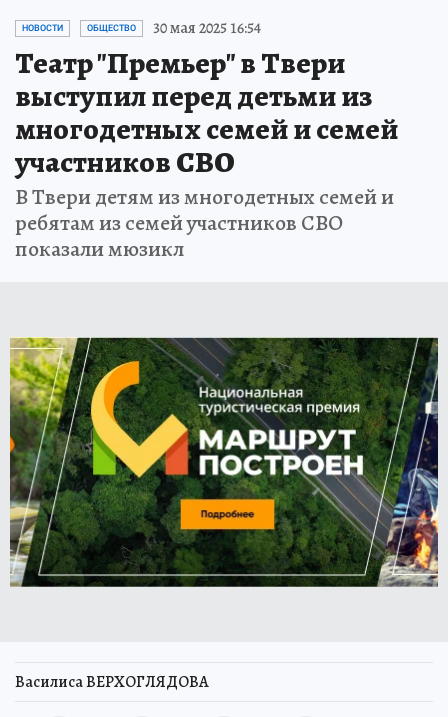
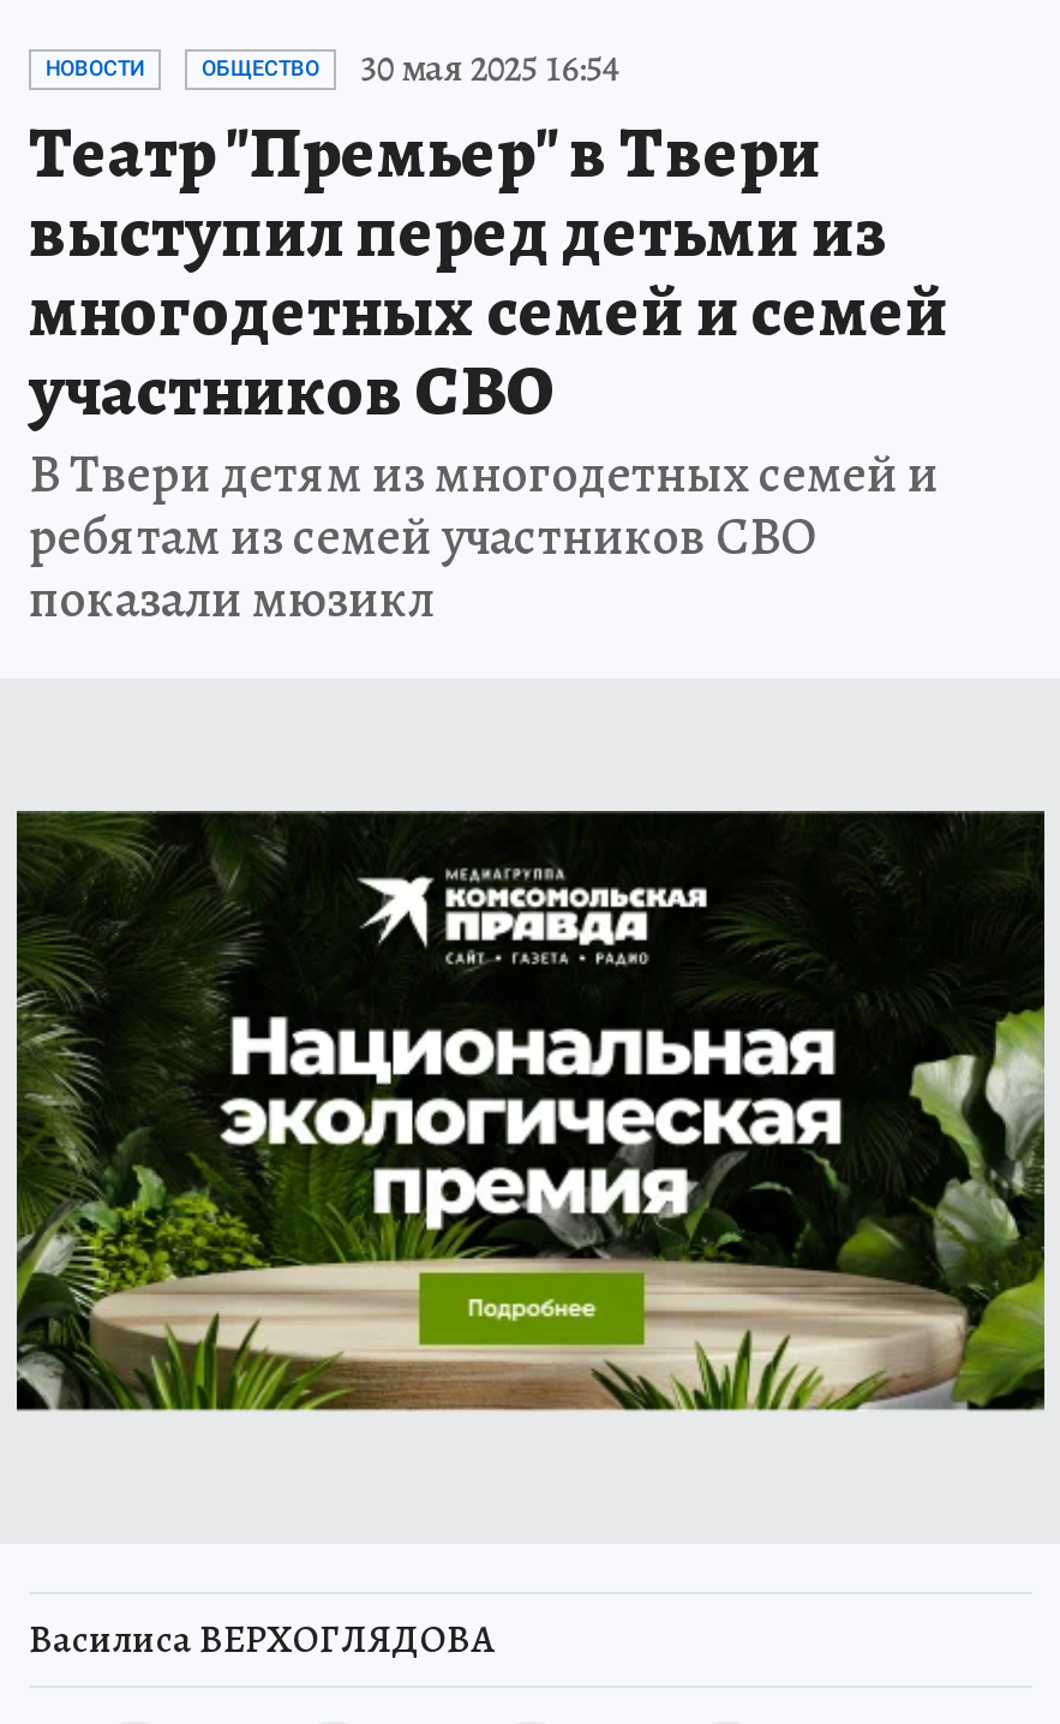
[9,337,439,588] [image] -> [14,809,1047,1412] [image]

